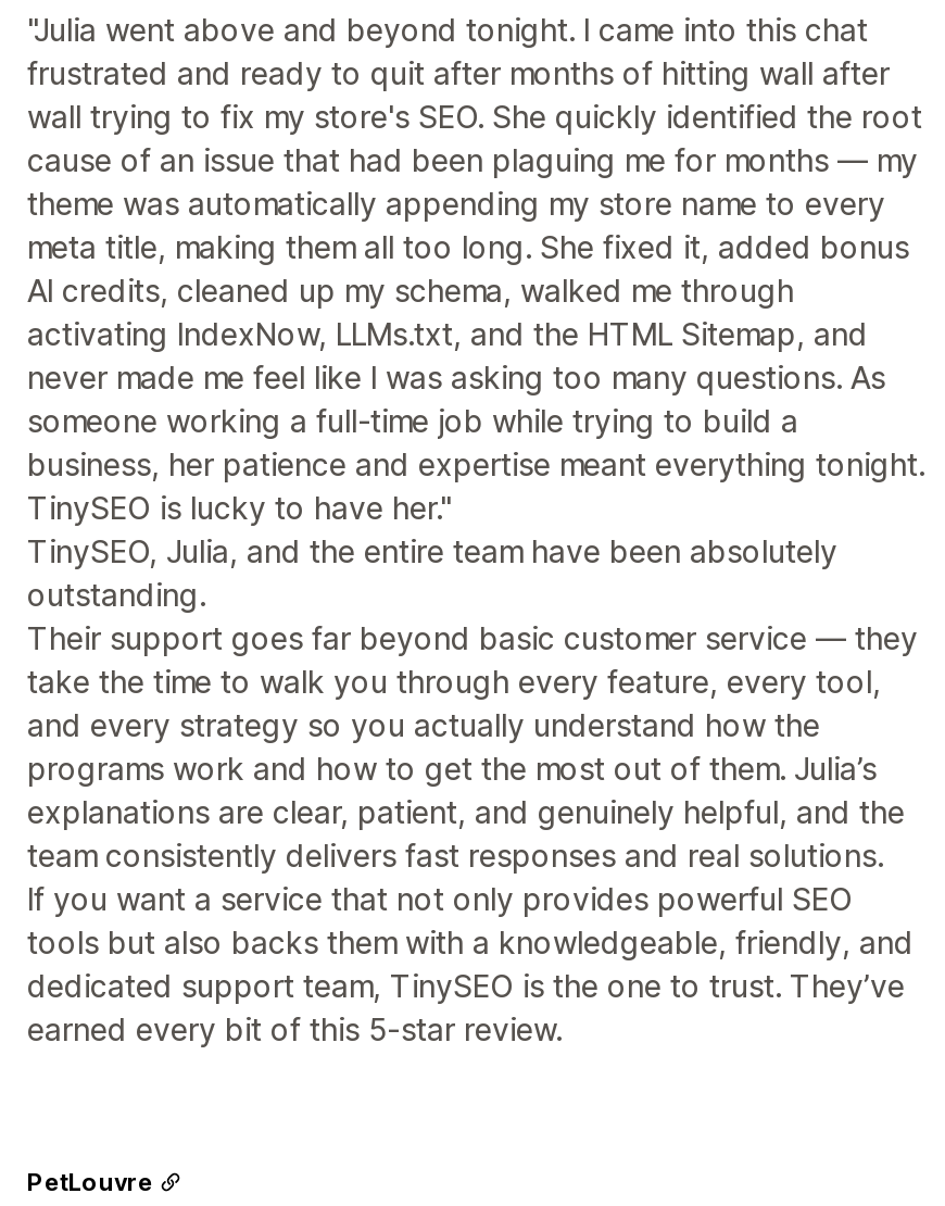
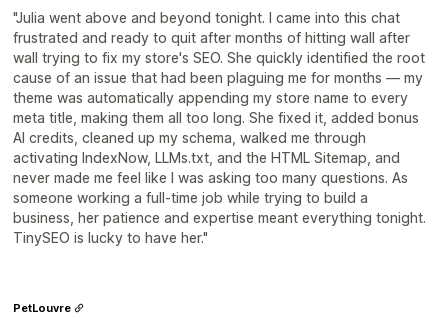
[27,533,918,1048] TinySEO, Julia, and the entire team have been absolutely | outstanding. | Their support goes far beyond basic customer service — they | take the time to walk you through every feature, every tool, | and every strategy so you actually understand how the | programs work and how to get the most out of them. Julia’s | explanations are clear, patient, and genuinely helpful, and the | team consistently delivers fast responses and real solutions. | If you want a service that not only provides powerful SEO | tools but also backs them with a knowledgeable, friendly, and | dedicated support team, TinySEO is the one to trust. They’ve | earned every bit of this 5‑star review. -> none

